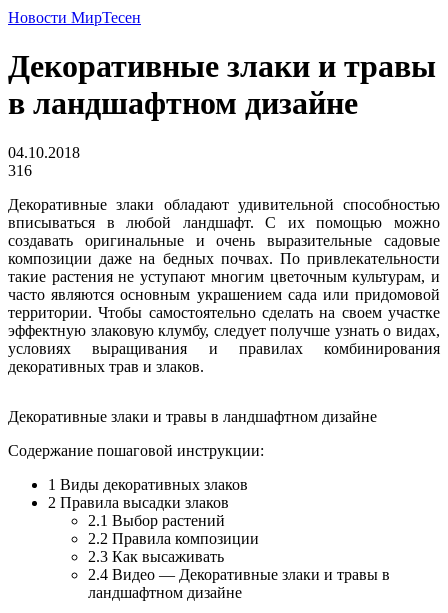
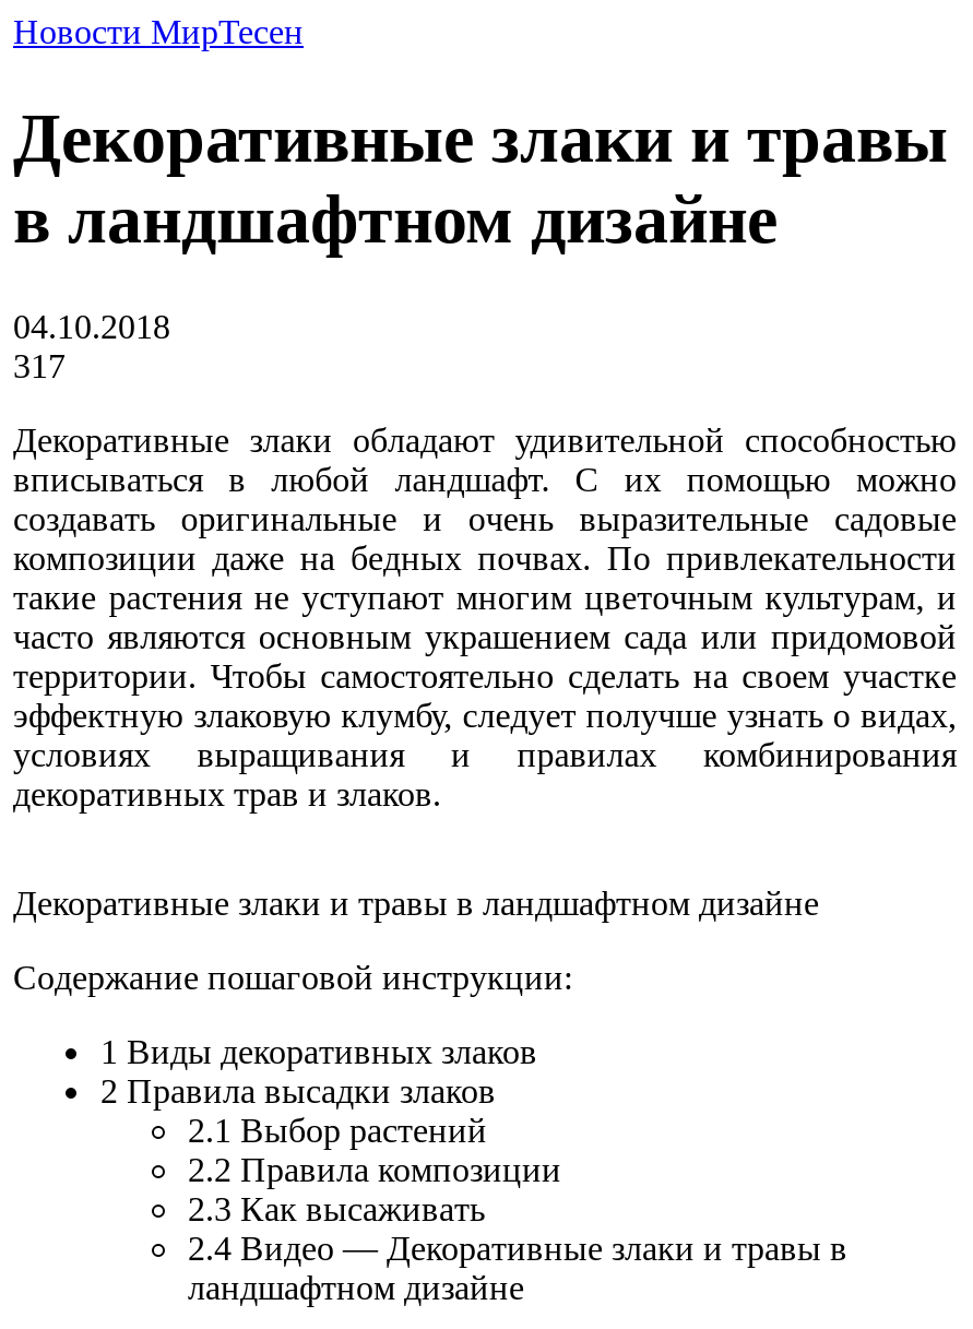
[8,162,32,179] 316 -> [13,347,66,384] 317

